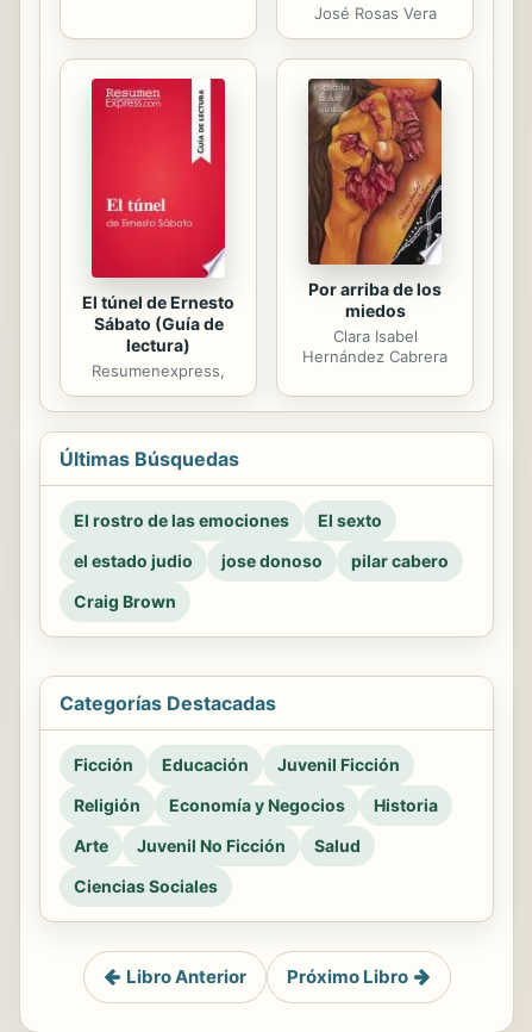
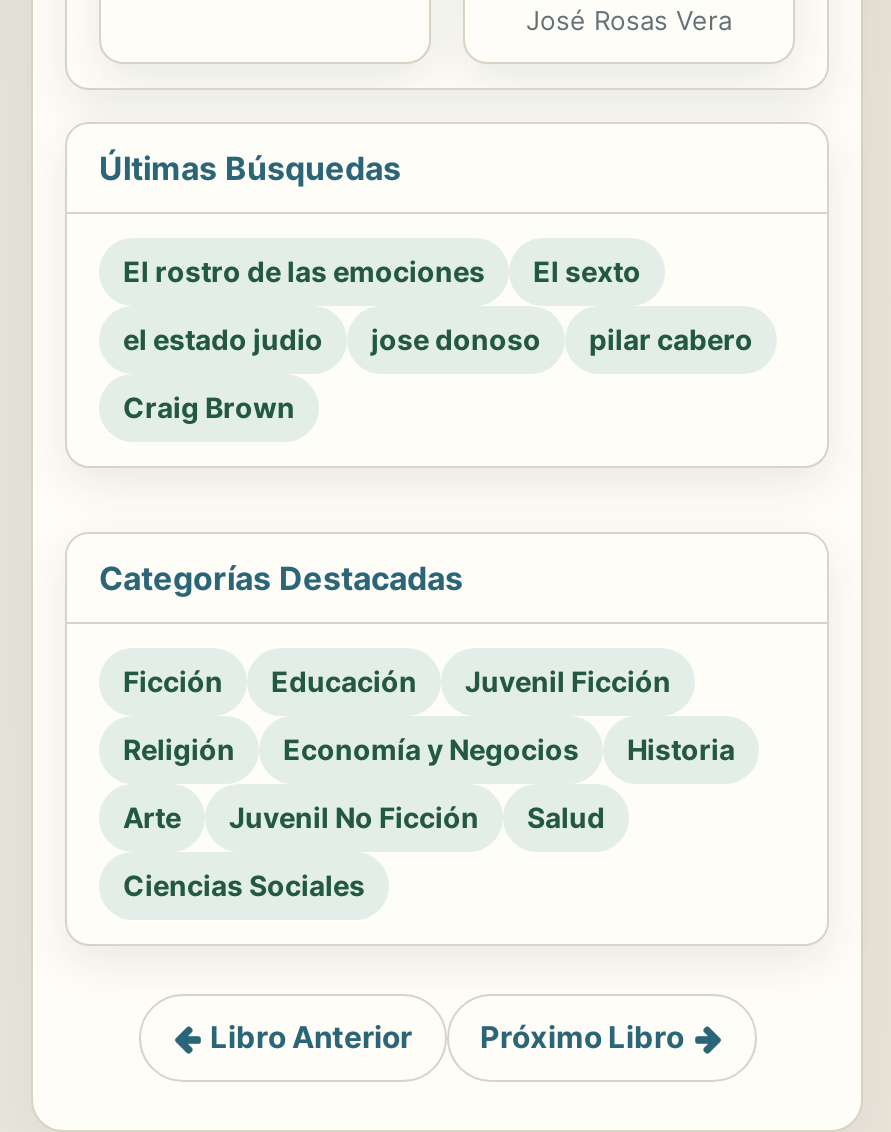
[82,77,234,380] [image] | El túnel de Ernesto | Sábato (Guía de | lectura) | Resumenexpress, -> none
[302,77,447,366] [image] | Por arriba de los | miedos | Clara Isabel | Hernández Cabrera -> none

